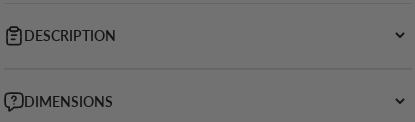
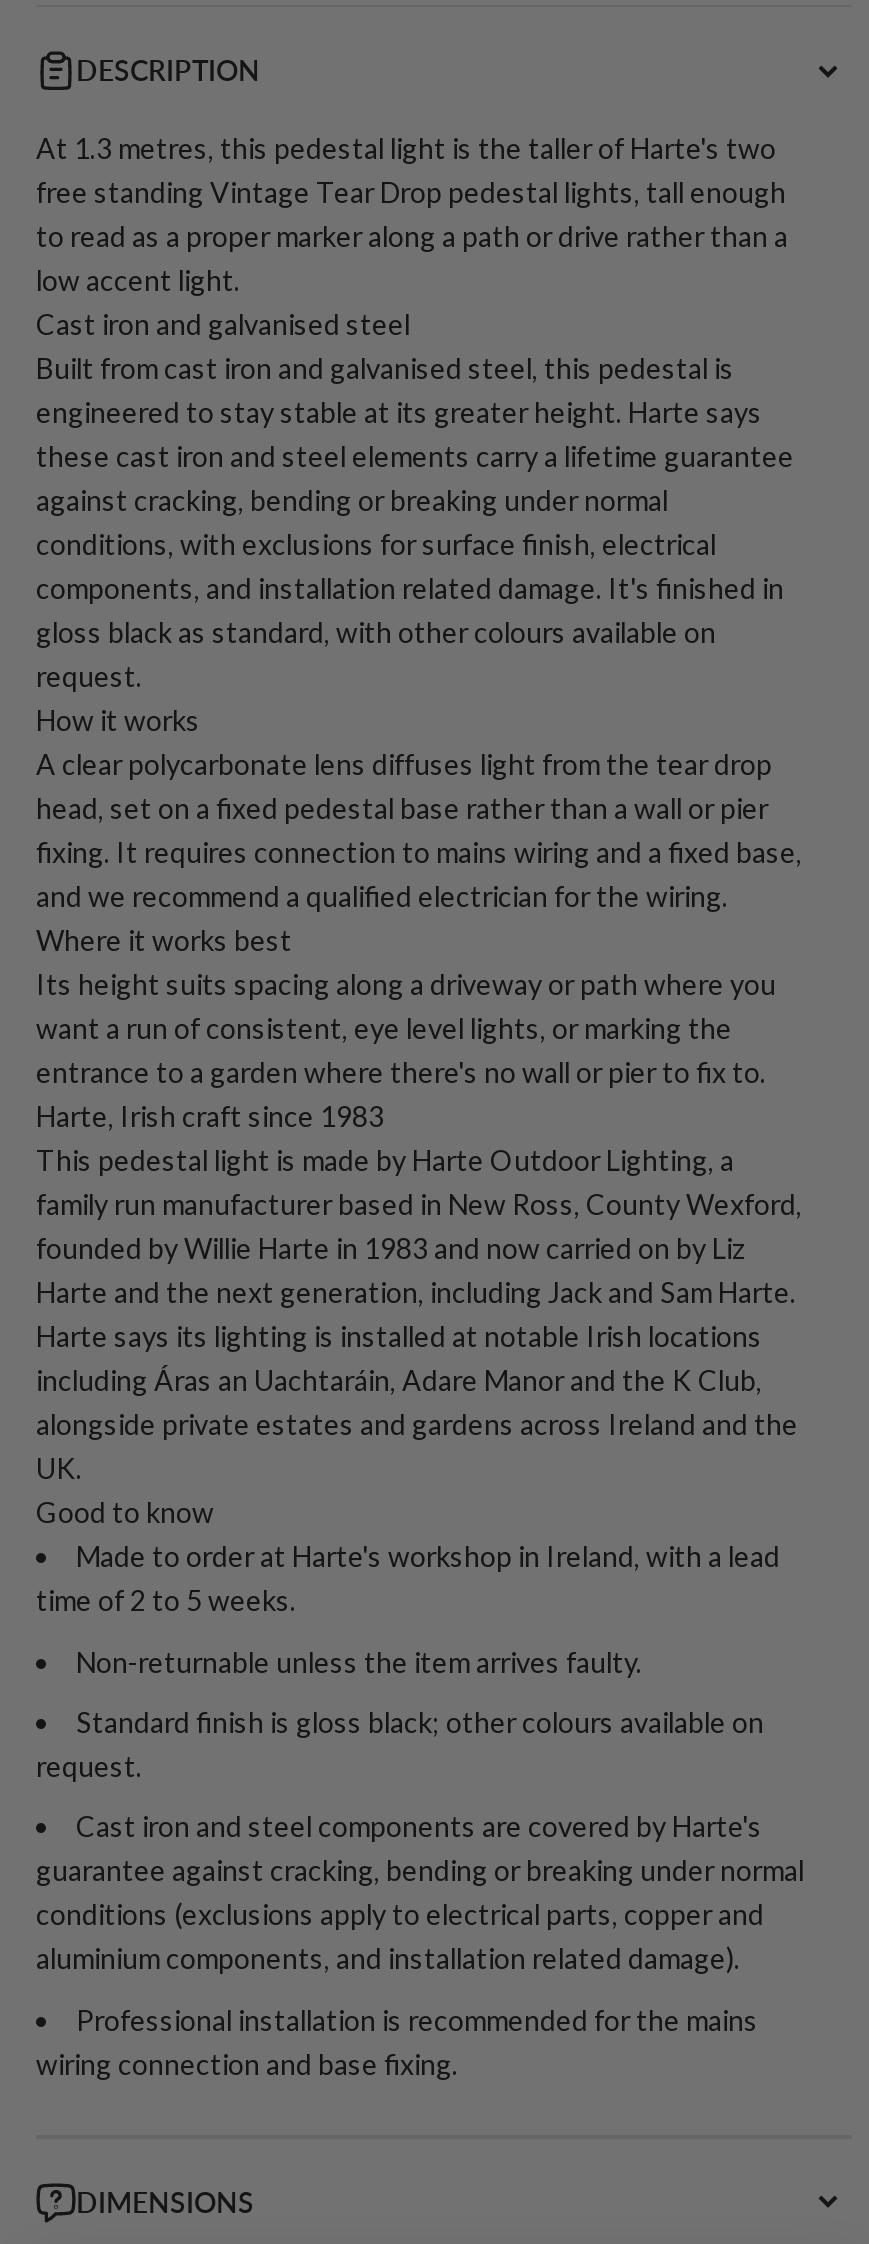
none -> [36,132,804,2081] At 1.3 metres, this pedestal light is the taller of Harte's two | free standing Vintage Tear Drop pedestal lights, tall enough | to read as a proper marker along a path or drive rather than a | low accent light. | Cast iron and galvanised steel | Built from cast iron and galvanised steel, this pedestal is | engineered to stay stable at its greater height. Harte says | these cast iron and steel elements carry a lifetime guarantee | against cracking, bending or breaking under normal | conditions, with exclusions for surface finish, electrical | components, and installation related damage. It's finished in | gloss black as standard, with other colours available on | request. | How it works | A clear polycarbonate lens diffuses light from the tear drop | head, set on a fixed pedestal base rather than a wall or pier | fixing. It requires connection to mains wiring and a fixed base, | and we recommend a qualified electrician for the wiring. | Where it works best | Its height suits spacing along a driveway or path where you | want a run of consistent, eye level lights, or marking the | entrance to a garden where there's no wall or pier to fix to. | Harte, Irish craft since 1983 | This pedestal light is made by Harte Outdoor Lighting, a | family run manufacturer based in New Ross, County Wexford, | founded by Willie Harte in 1983 and now carried on by Liz | Harte and the next generation, including Jack and Sam Harte. | Harte says its lighting is installed at notable Irish locations | including Áras an Uachtaráin, Adare Manor and the K Club, | alongside private estates and gardens across Ireland and the | UK. | Good to know | Made to order at Harte's workshop in Ireland, with a lead | time of 2 to 5 weeks. | Non-returnable unless the item arrives faulty. | Standard finish is gloss black; other colours available on | request. | Cast iron and steel components are covered by Harte's | guarantee against cracking, bending or breaking under normal | conditions (exclusions apply to electrical parts, copper and | aluminium components, and installation related damage). | Professional installation is recommended for the mains | wiring connection and base fixing.

